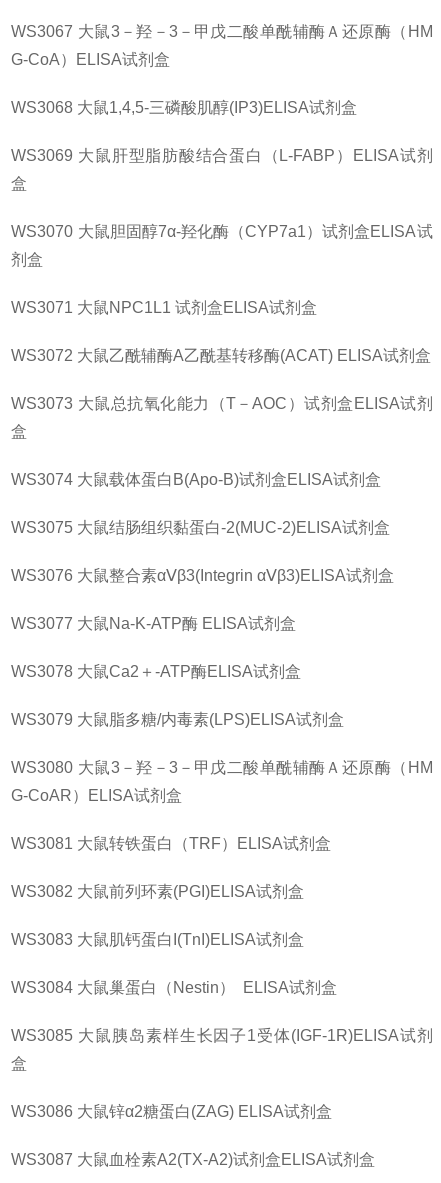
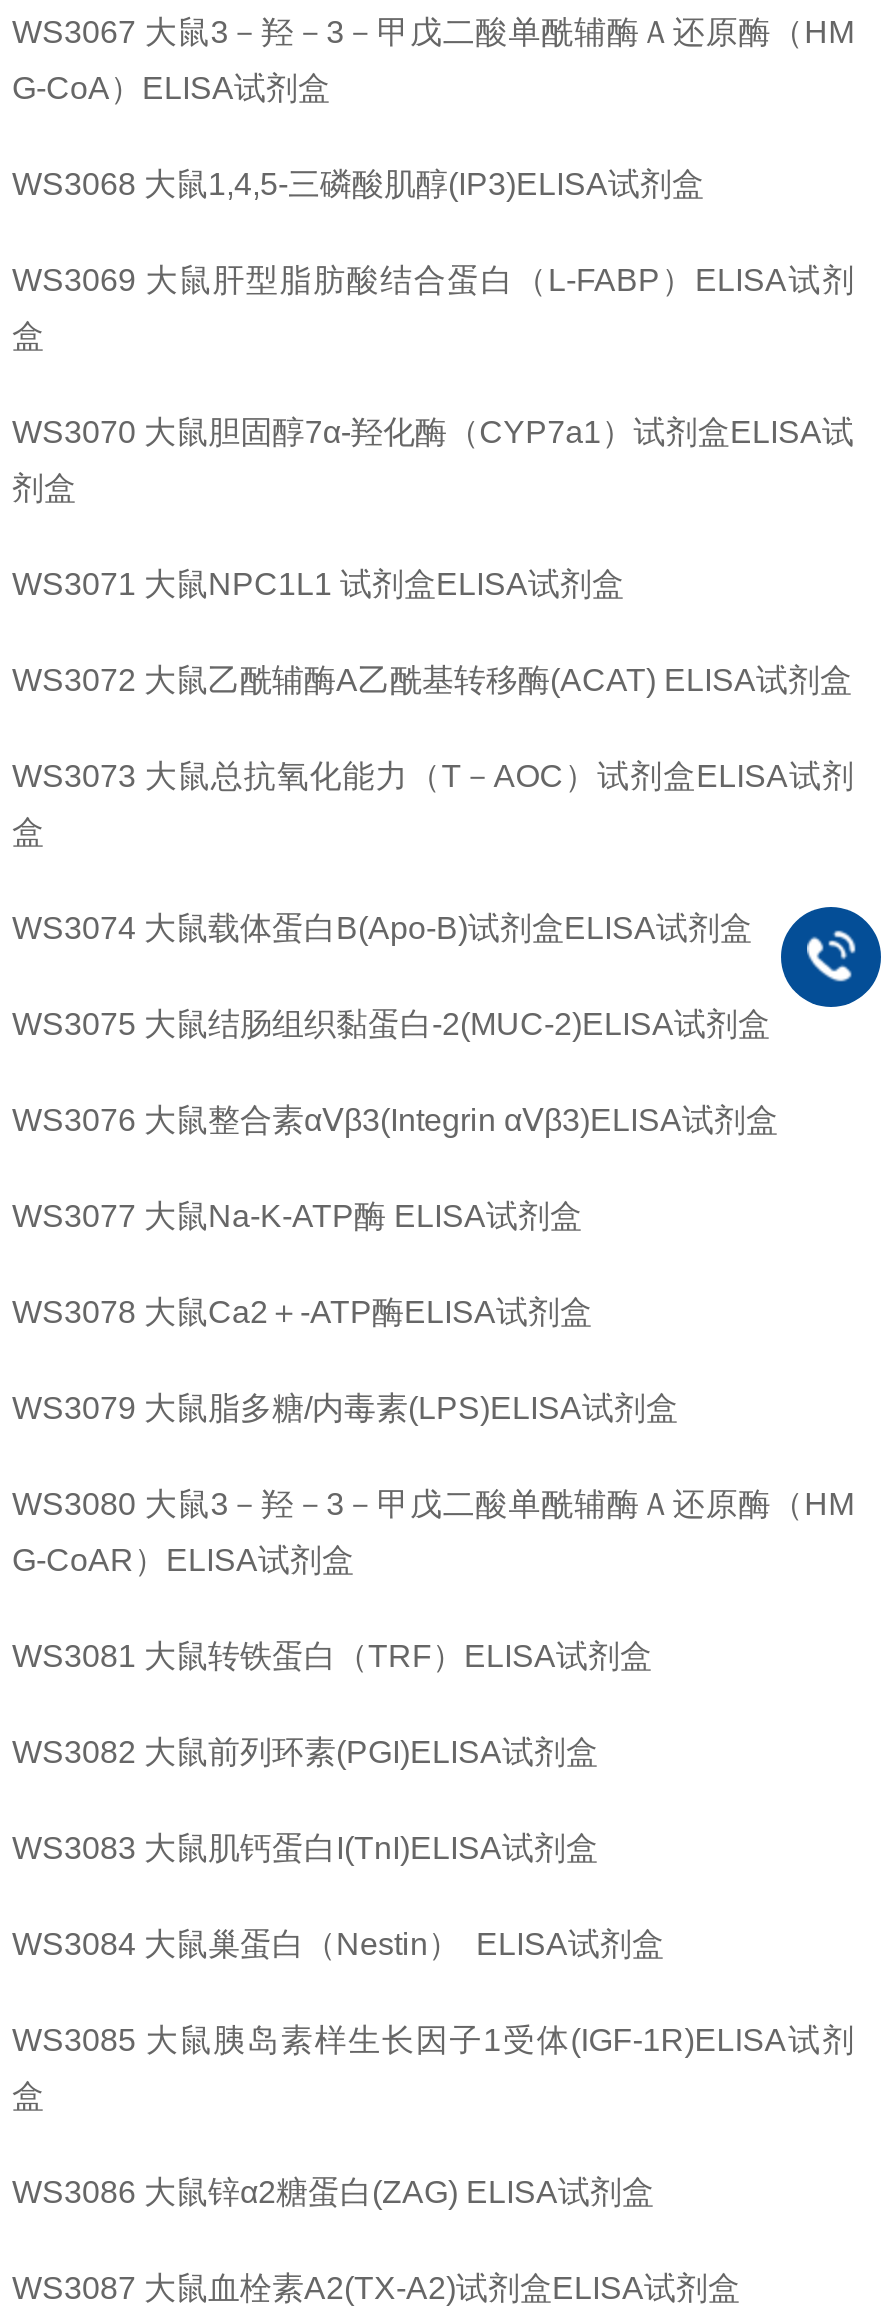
none -> [777,903,875,1011] [image]

